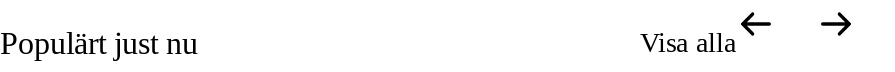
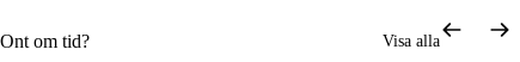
[0,26,198,60] Populärt just nu -> [0,31,90,51] Ont om tid?

